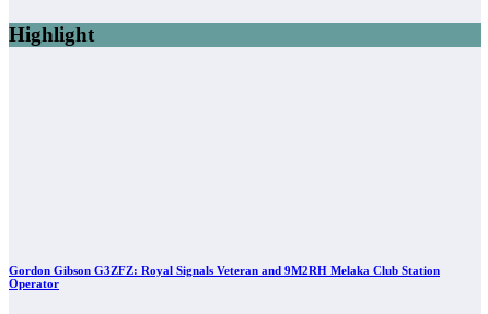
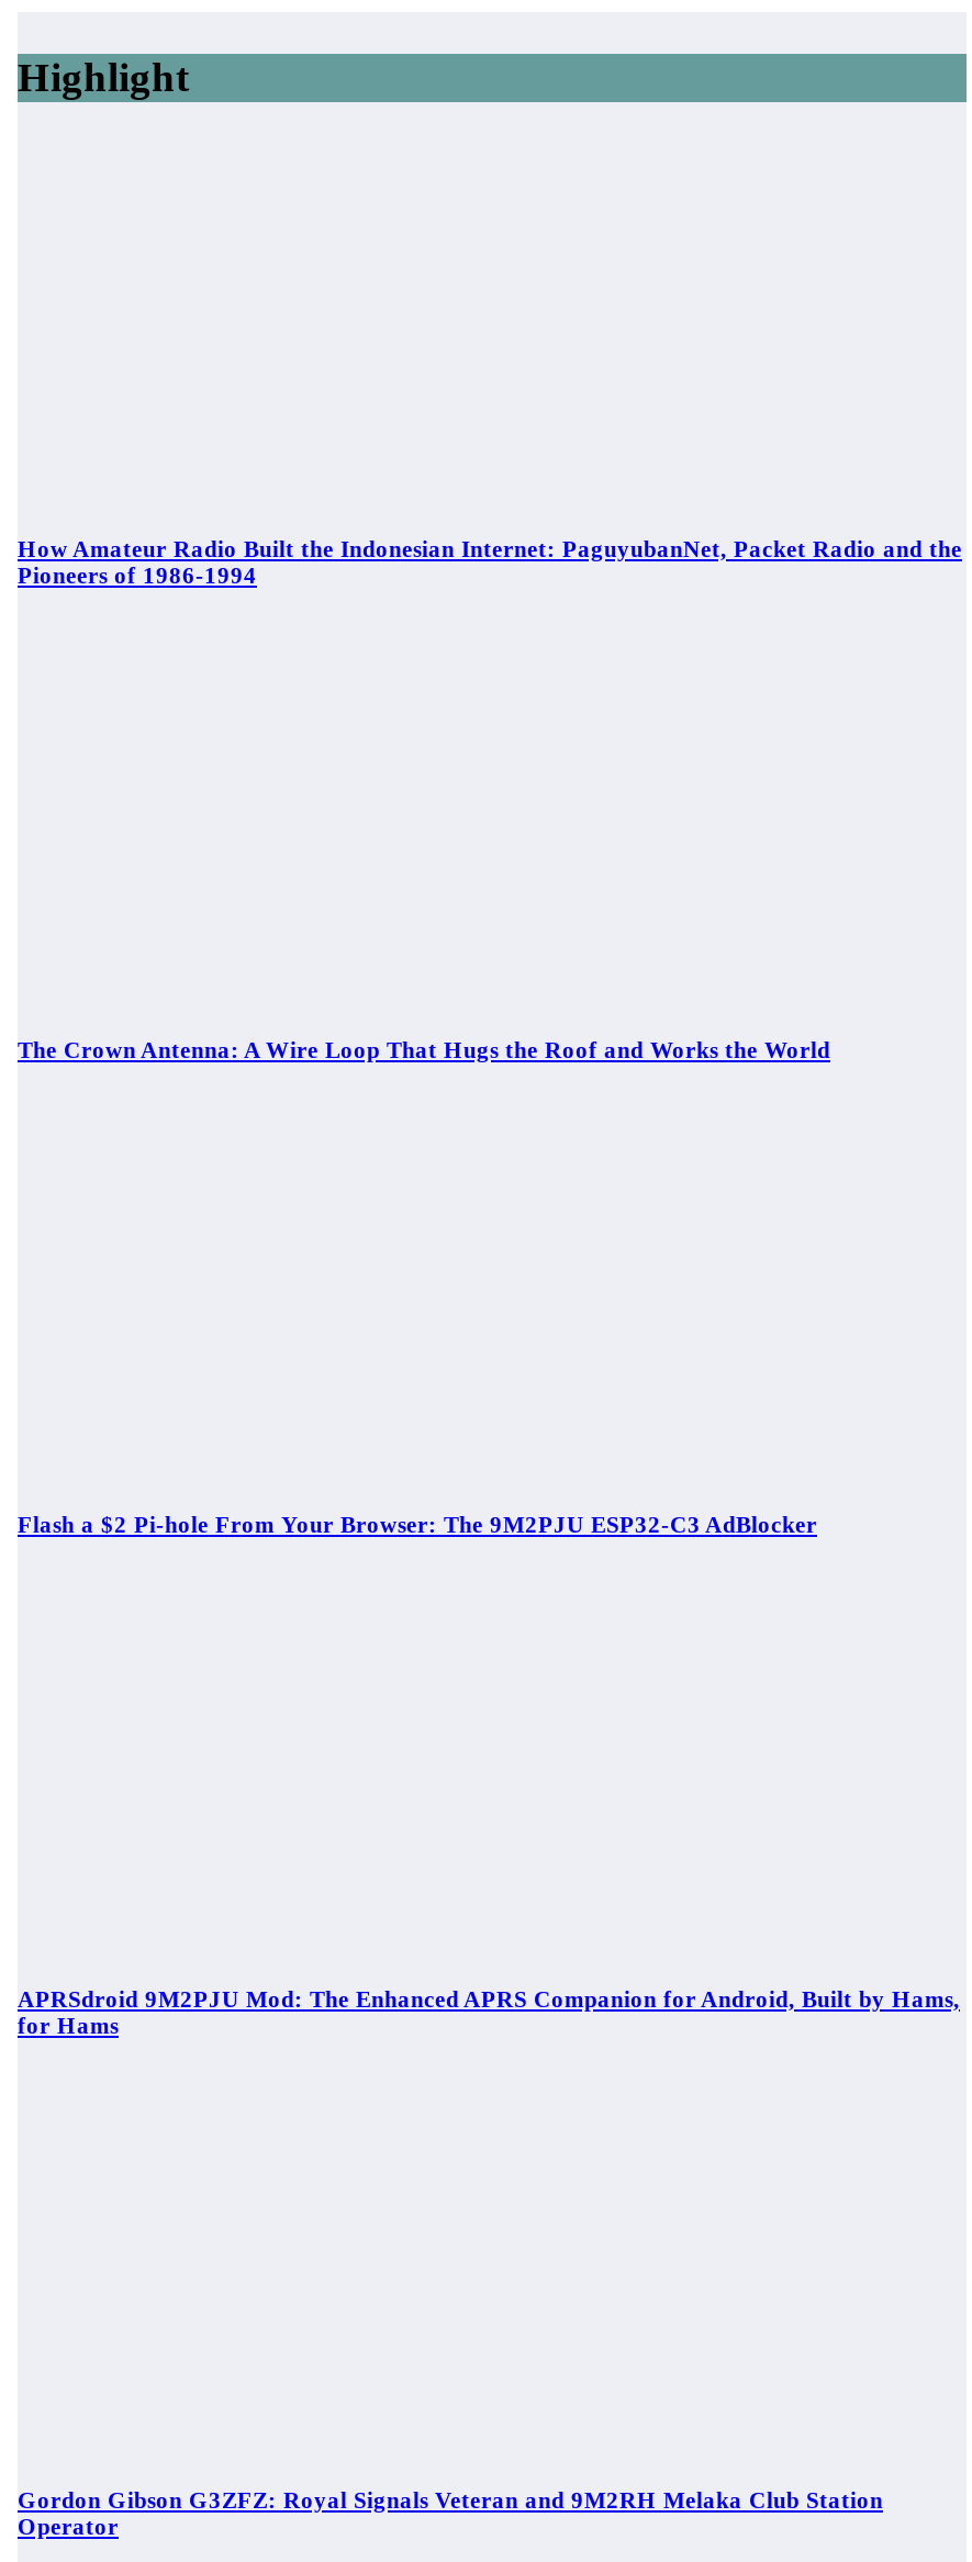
none -> [18,535,962,588] How Amateur Radio Built the Indonesian Internet: PaguyubanNet, Packet Radio and the | Pioneers of 1986-1994
none -> [18,1036,830,1062] The Crown Antenna: A Wire Loop That Hugs the Roof and Works the World
none -> [18,1511,817,1537] Flash a $2 Pi-hole From Your Browser: The 9M2PJU ESP32-C3 AdBlocker
none -> [18,1985,960,2038] APRSdroid 9M2PJU Mod: The Enhanced APRS Companion for Android, Built by Hams, | for Hams

